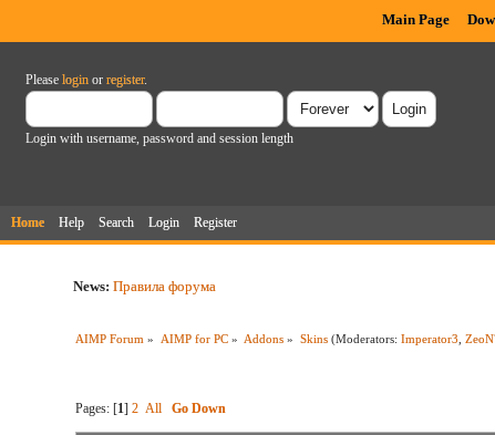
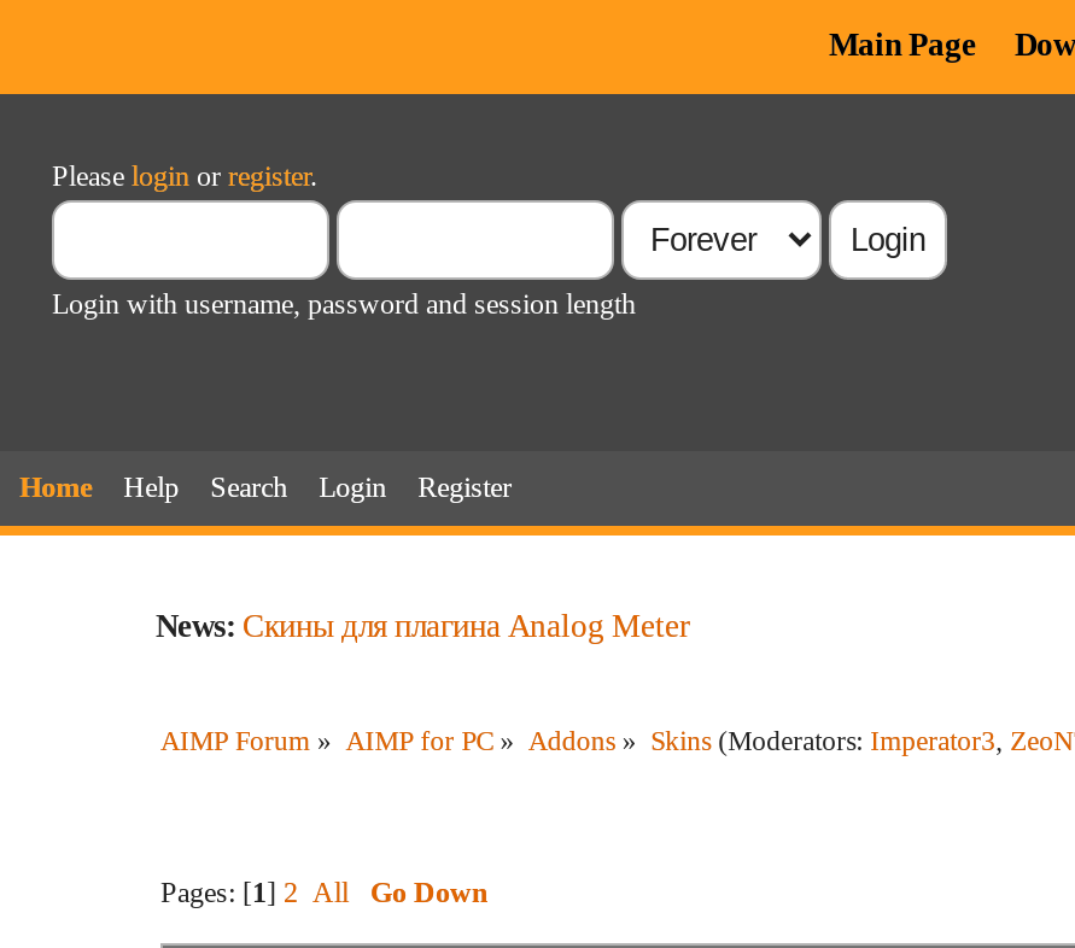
[73,278,216,294] News: Правила форума -> [156,608,689,644] News: Скины для плагина Analog Meter

